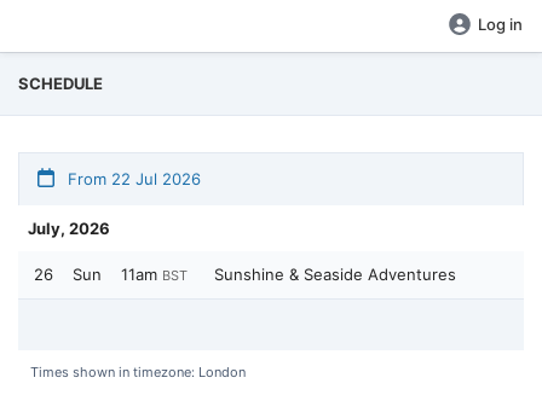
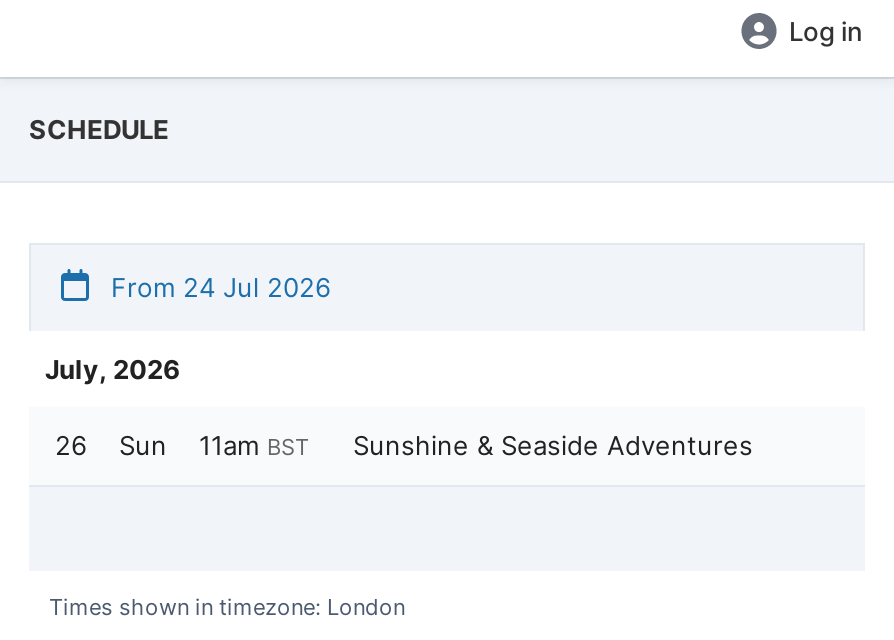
[63,169,201,188] From 22 Jul 2026 -> [103,271,331,303] From 24 Jul 2026

